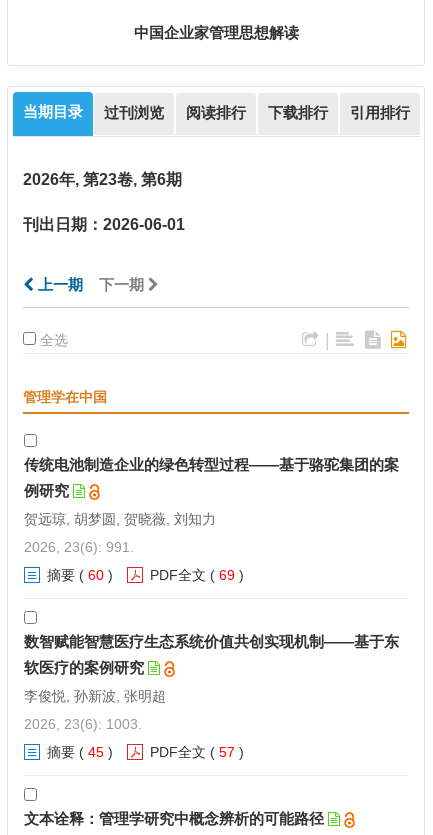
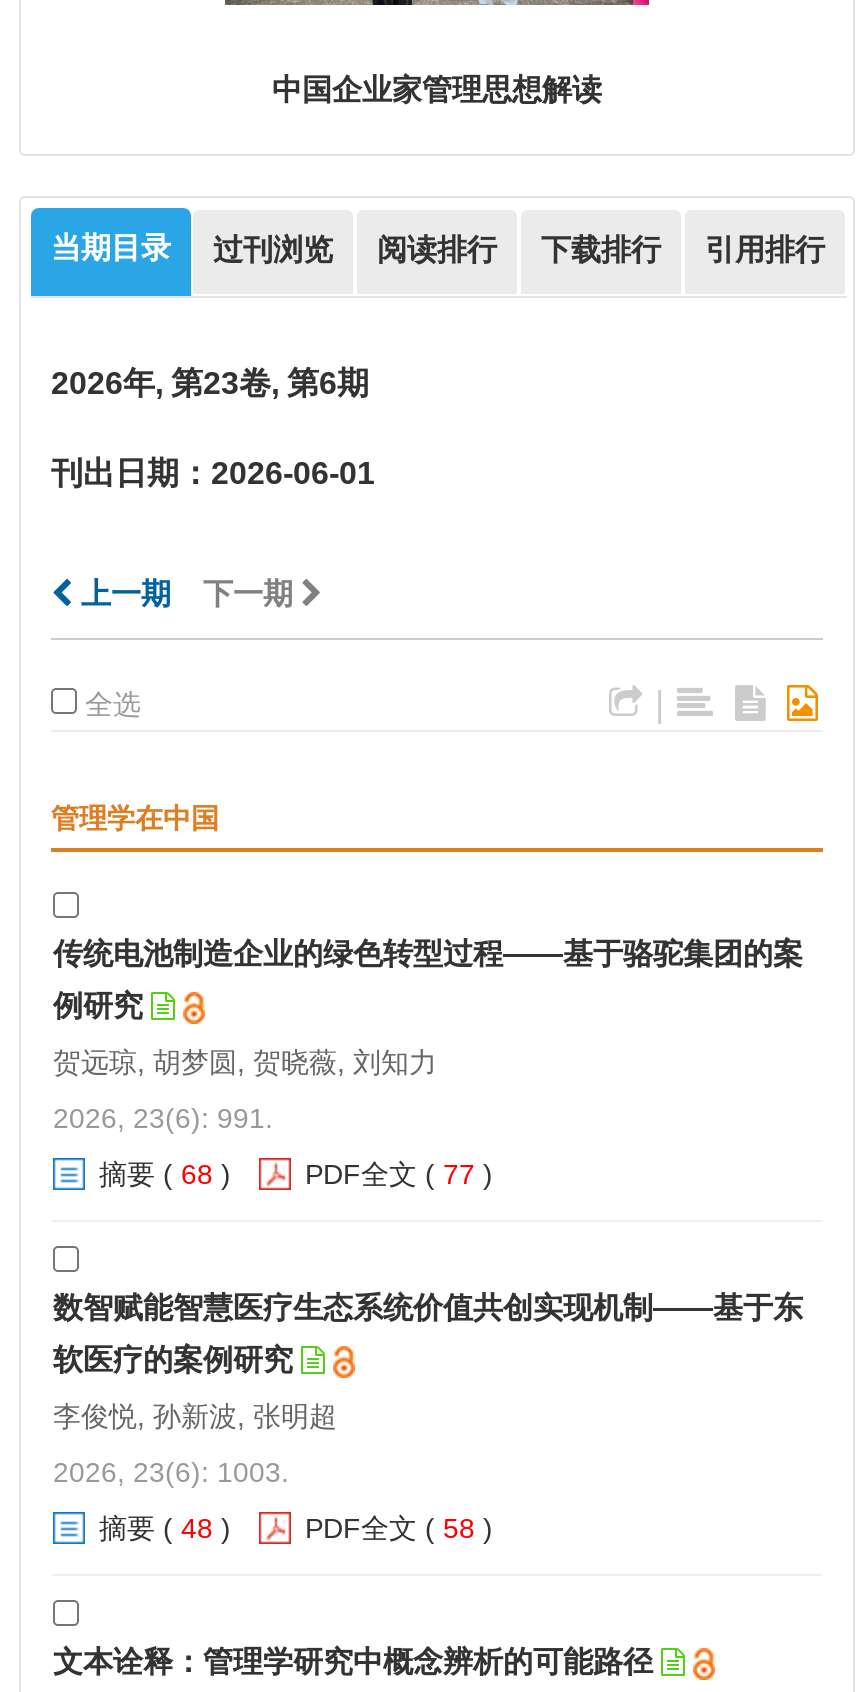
[47,567,117,583] 摘要( 60) -> [99,1158,239,1190] 摘要( 68)
[150,567,244,583] PDF全文 ( 69) -> [305,1158,493,1190] PDF全文 ( 77)
[47,744,117,760] 摘要( 45) -> [99,1512,239,1544] 摘要( 48)
[150,744,244,760] PDF全文 ( 57) -> [305,1512,493,1544] PDF全文 ( 58)

